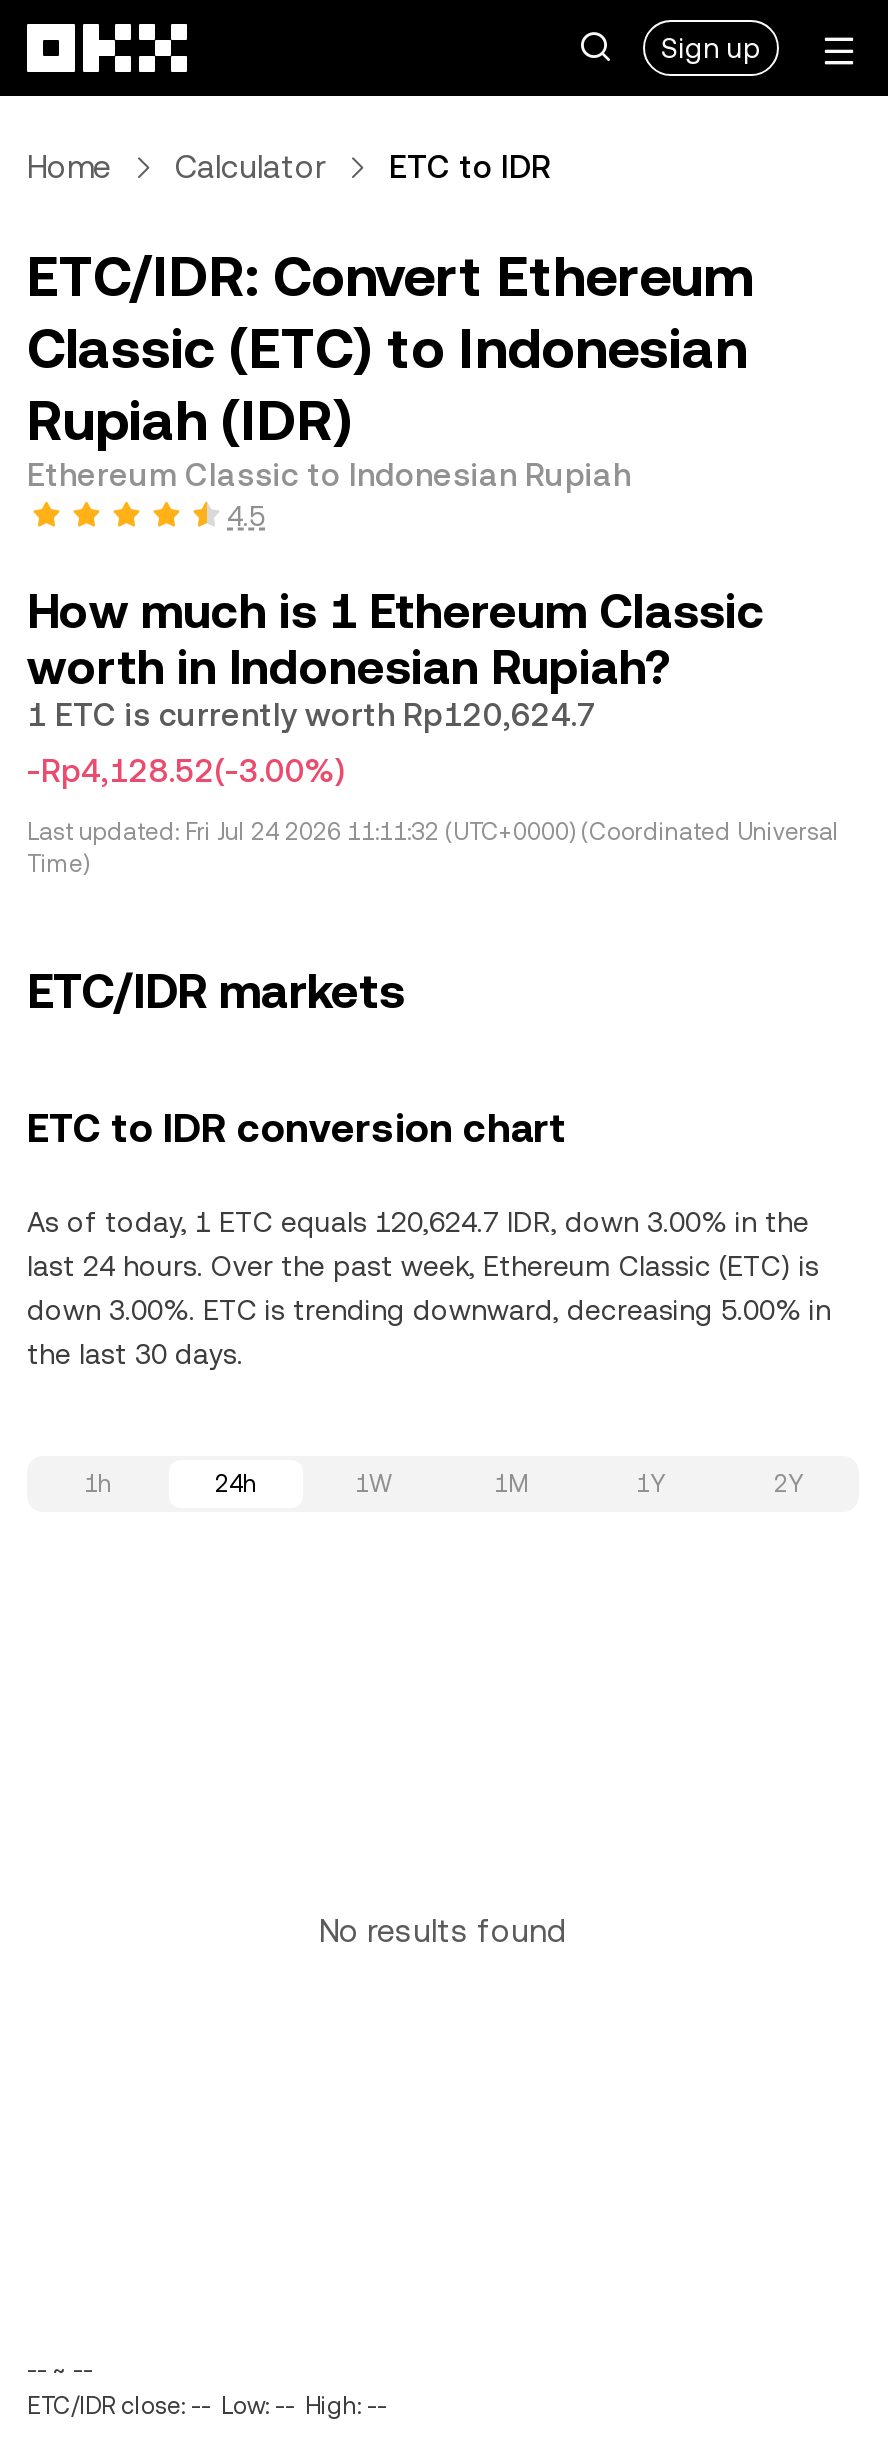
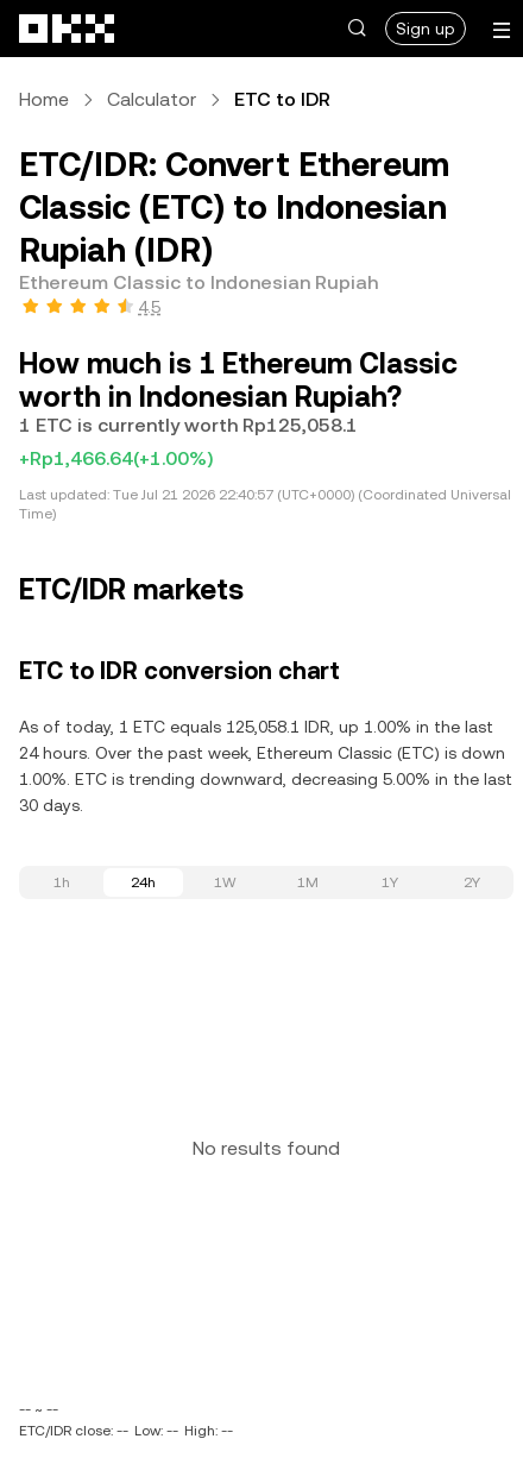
[27,696,597,734] 1 ETC is currently worth Rp120,624.7 -> [19,414,358,436] 1 ETC is currently worth Rp125,058.1
[27,752,345,790] -Rp4,128.52(-3.00%) -> [19,447,213,470] +Rp1,466.64(+1.00%)
[27,818,839,846] Last updated: Fri Jul 24 2026 11:11:32 (UTC+0000) (Coordinated Universal -> [19,486,511,503] Last updated: Tue Jul 21 2026 22:40:57 (UTC+0000) (Coordinated Universal
[27,1206,831,1370] As of today, 1 ETC equals 120,624.7 IDR, down 3.00% in the | last 24 hours. Over the past week, Ethereum Classic (ETC) is | down 3.00%. ETC is trending downward, decreasing 5.00% in | the last 30 days. -> [19,717,512,815] As of today, 1 ETC equals 125,058.1 IDR, up 1.00% in the last | 24 hours. Over the past week, Ethereum Classic (ETC) is down | 1.00%. ETC is trending downward, decreasing 5.00% in the last | 30 days.

